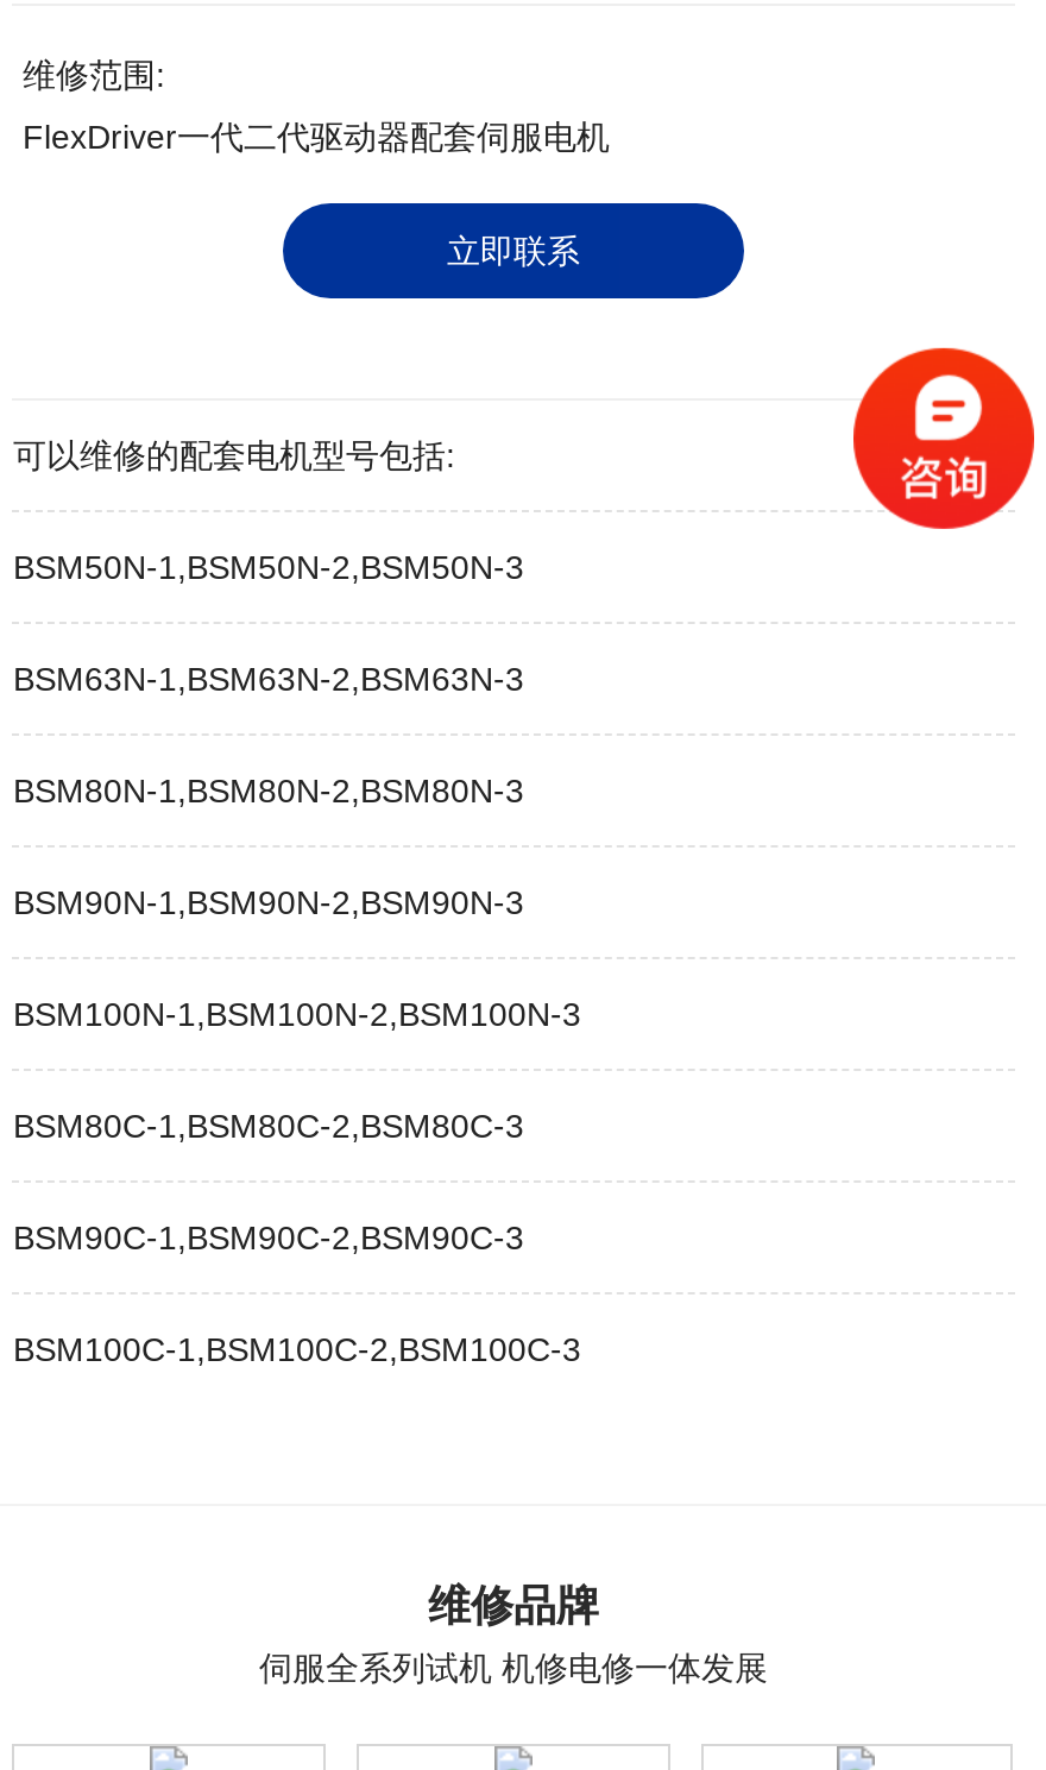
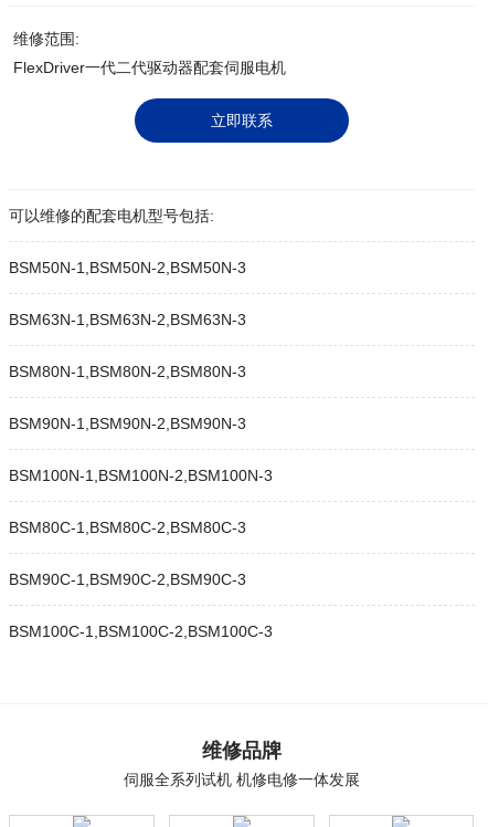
[851,346,1036,531] [image] -> none

